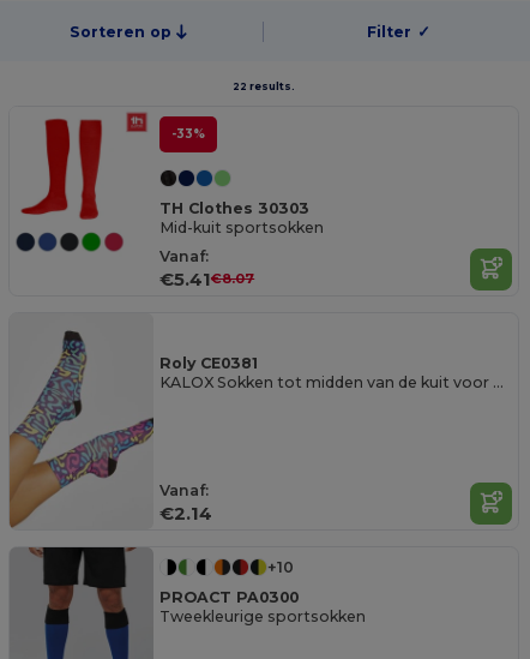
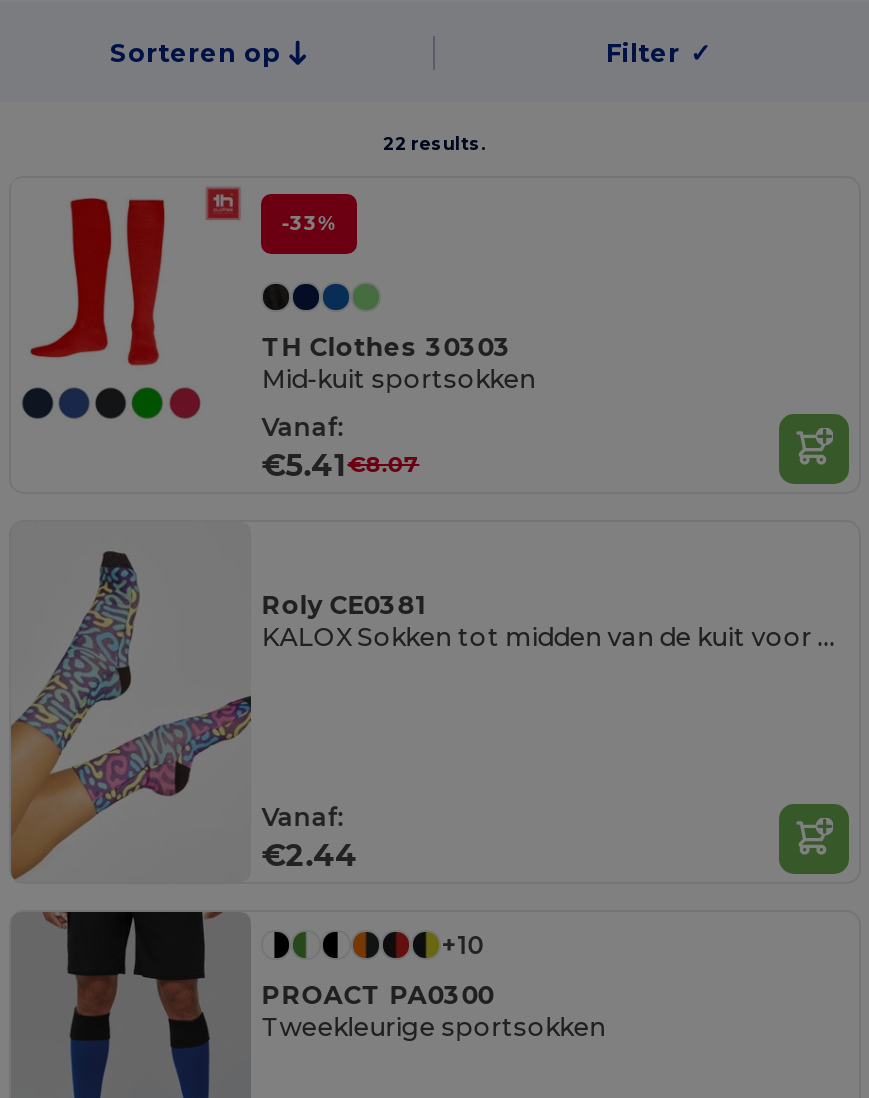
[160,501,212,524] €2.14 -> [261,835,357,873] €2.44

